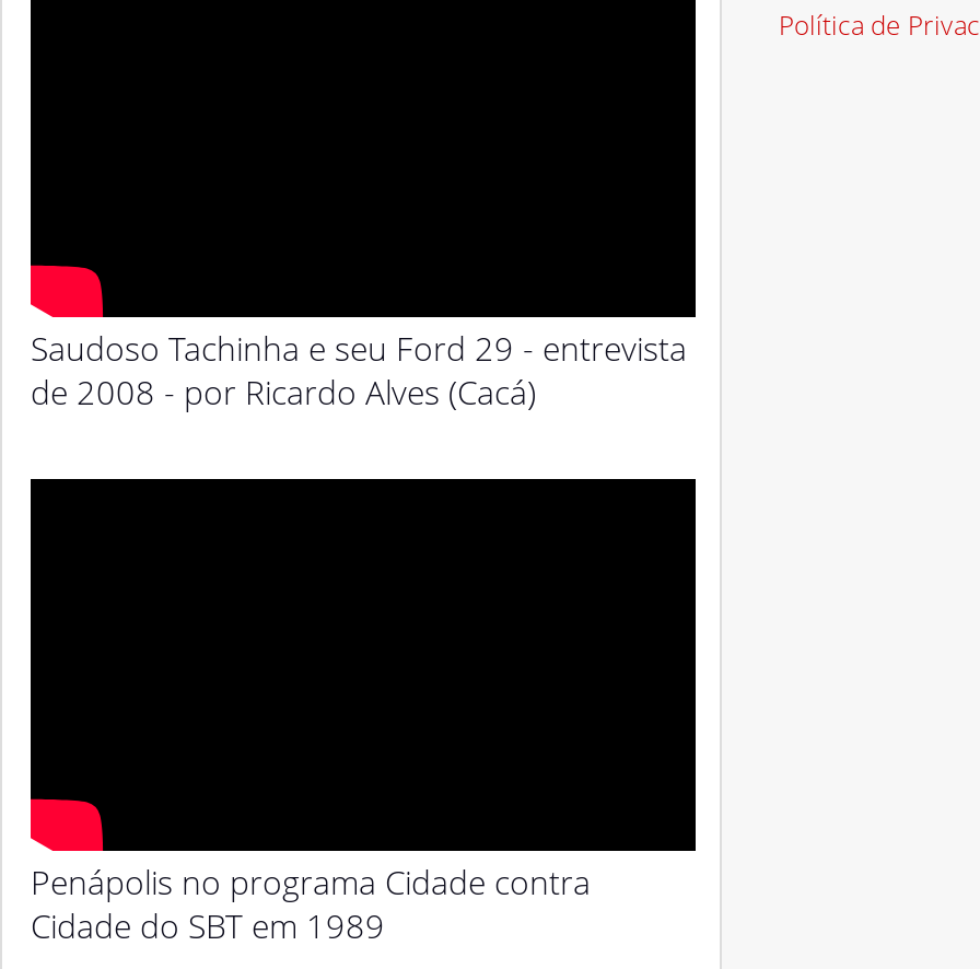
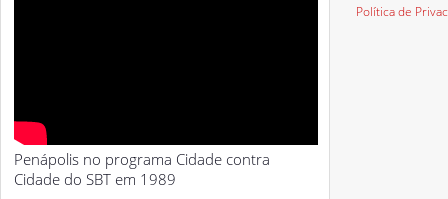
[31,326,687,413] Saudoso Tachinha e seu Ford 29 - entrevista | de 2008 - por Ricardo Alves (Cacá) -> none

